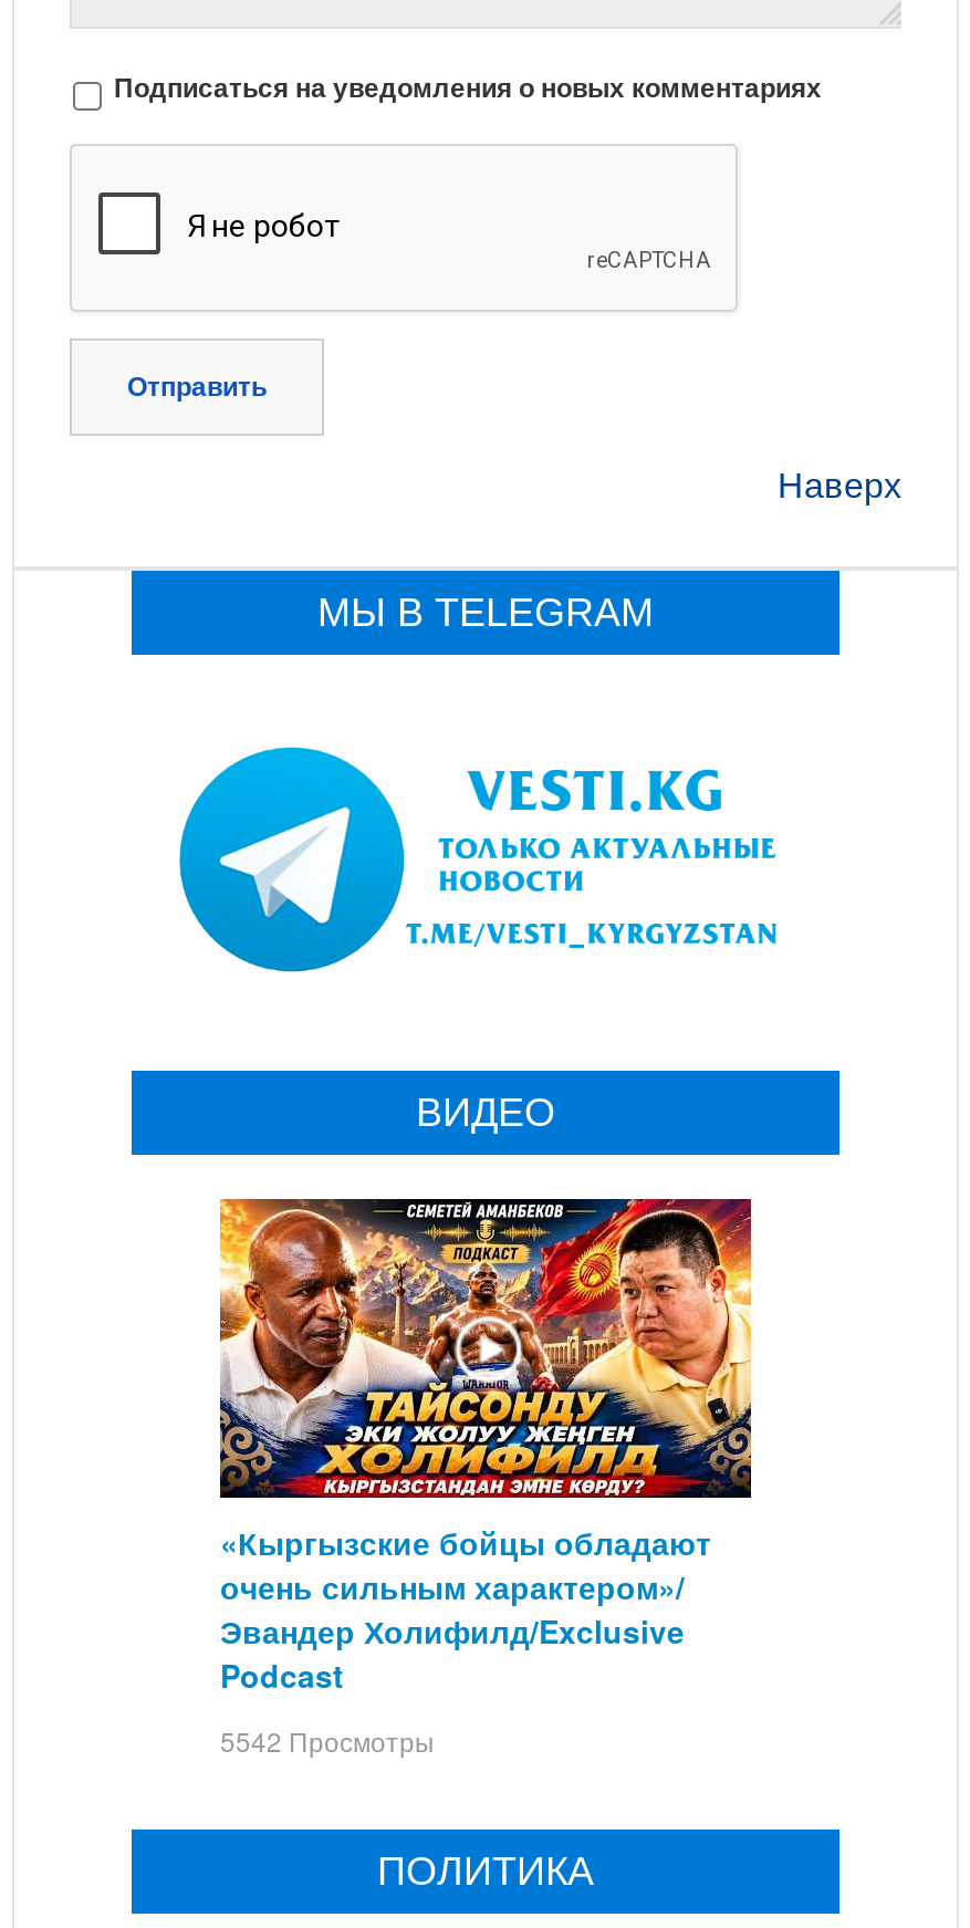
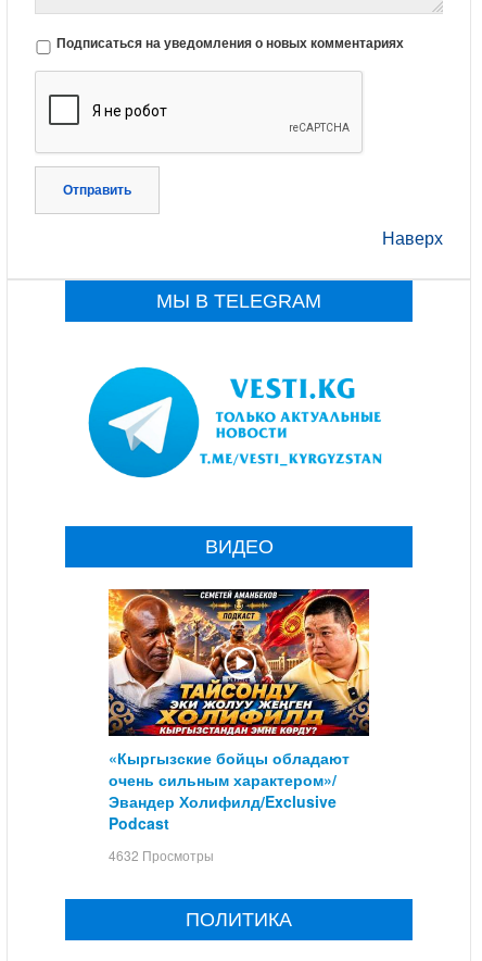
[220,1721,435,1758] 5542 Просмотры -> [109,846,214,864] 4632 Просмотры

